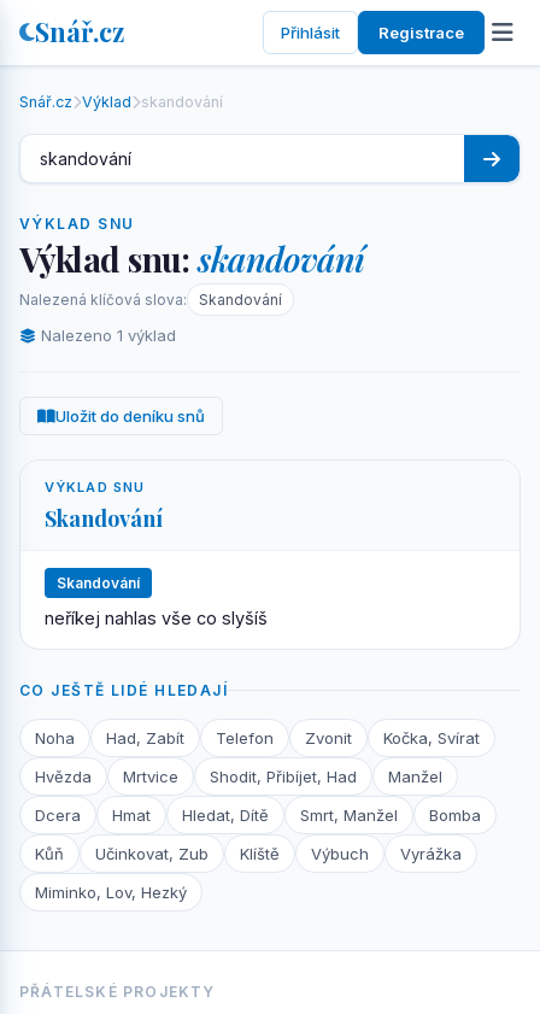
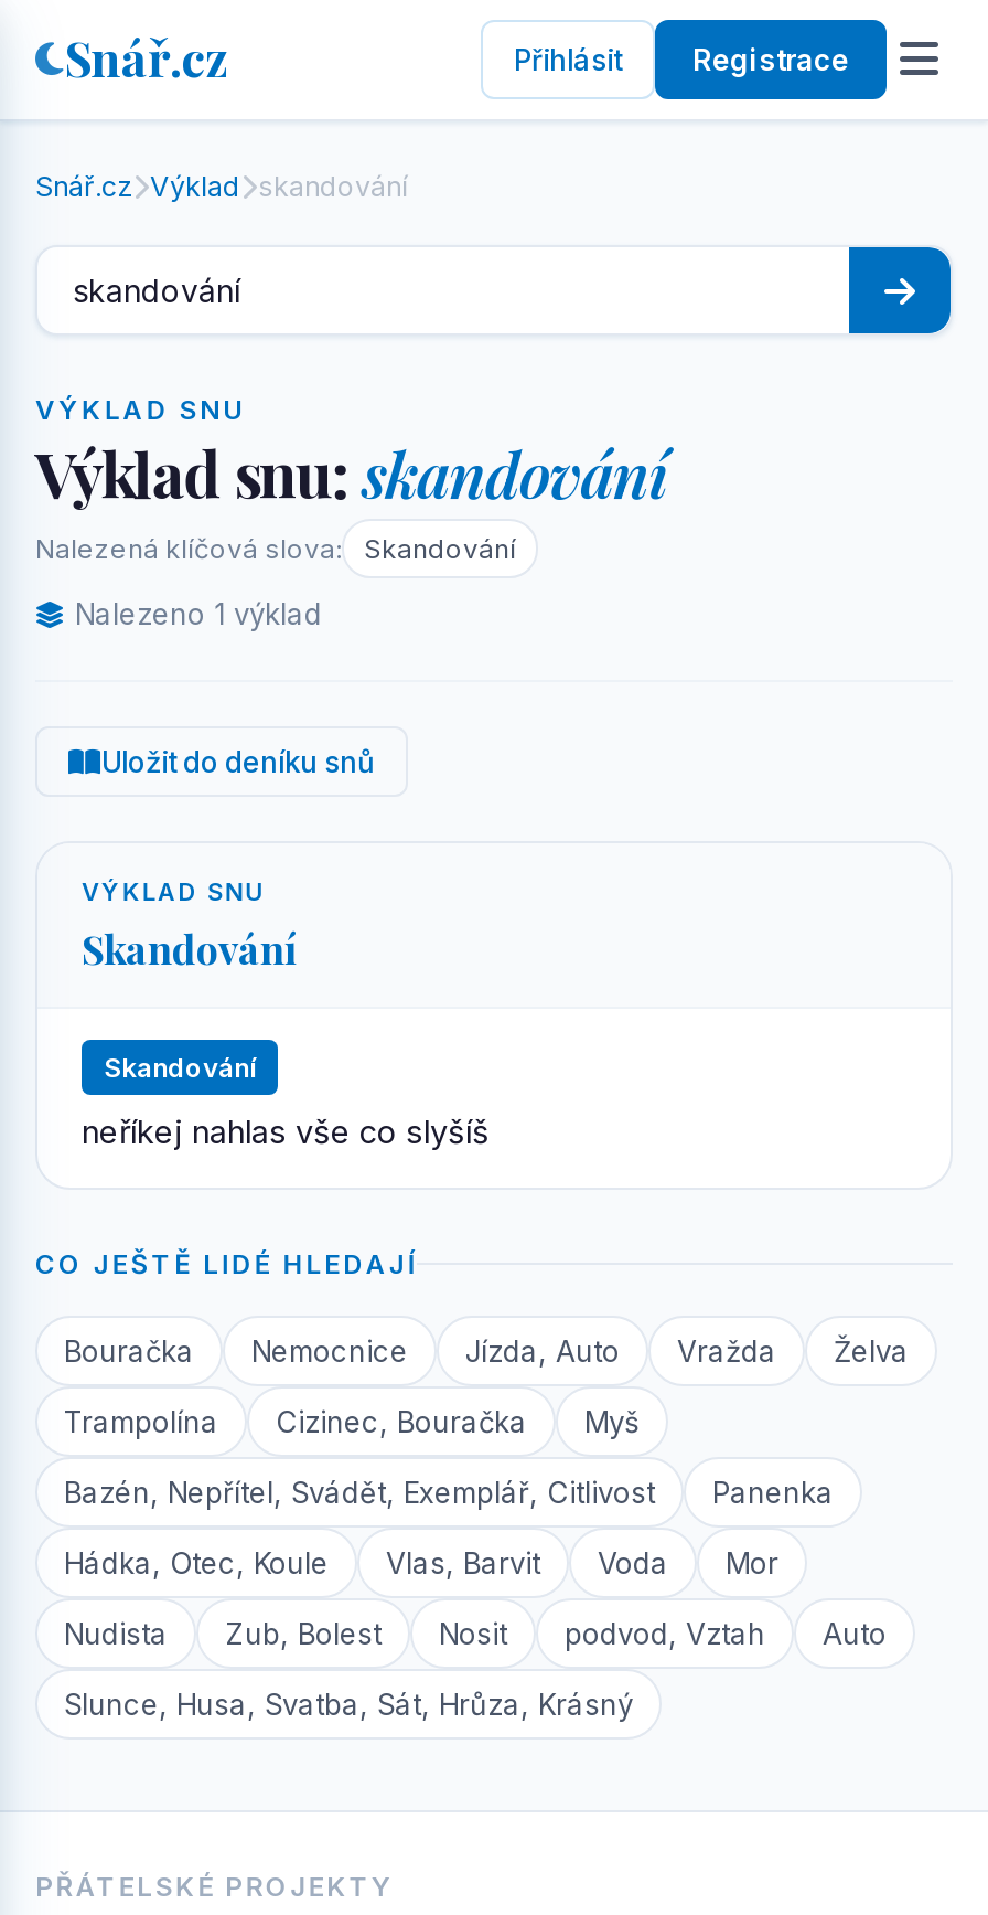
[35,728,481,902] Noha | Had, Zabít | Telefon | Zvonit | Kočka, Svírat | Hvězda | Mrtvice | Shodit, Přibíjet, Had | Manžel | Dcera | Hmat | Hledat, Dítě | Smrt, Manžel | Bomba | Kůň | Učinkovat, Zub | Klíště | Výbuch | Vyrážka | Miminko, Lov, Hezký -> [64,1333,909,1722] Bouračka | Nemocnice | Jízda, Auto | Vražda | Želva | Trampolína | Cizinec, Bouračka | Myš | Bazén, Nepřítel, Svádět, Exemplář, Citlivost | Panenka | Hádka, Otec, Koule | Vlas, Barvit | Voda | Mor | Nudista | Zub, Bolest | Nosit | podvod, Vztah | Auto | Slunce, Husa, Svatba, Sát, Hrůza, Krásný

